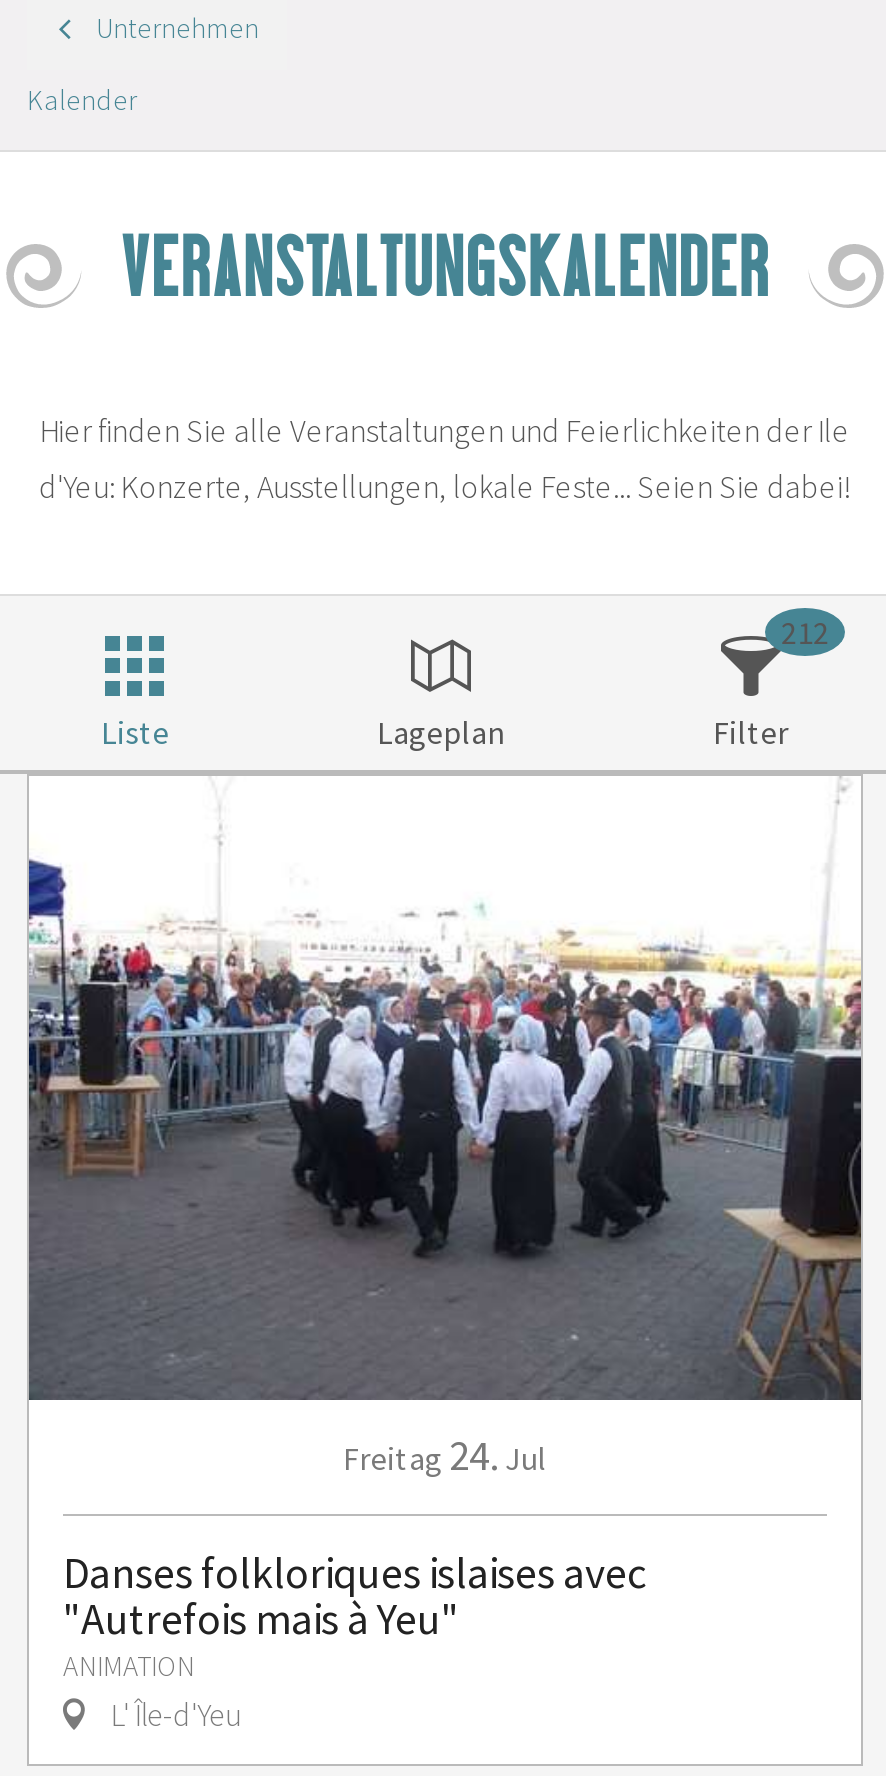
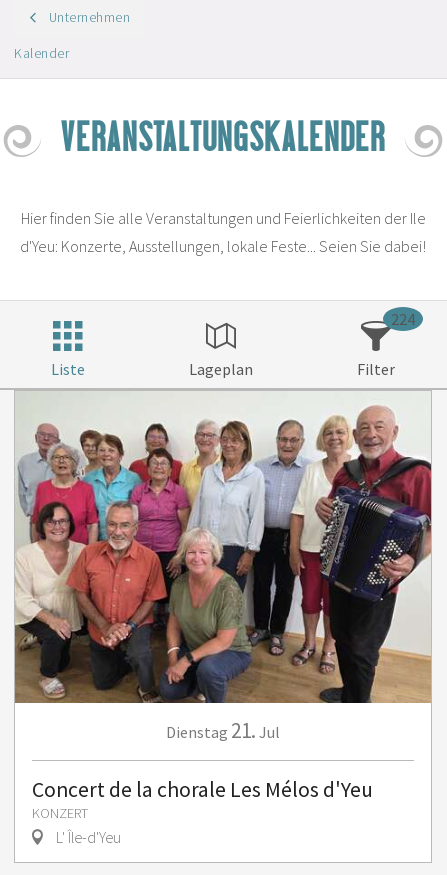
[781,612,829,652] 212 -> [391,309,415,329] 224
[27,818,863,1482] [image] | Freitag 24. Jul -> [15,392,432,744] [image] | Dienstag 21. Jul
[63,1546,647,1684] Danses folkloriques islaises avec | "Autrefois mais à Yeu" | ANIMATION -> [32,776,373,822] Concert de la chorale Les Mélos d'Yeu | KONZERT

